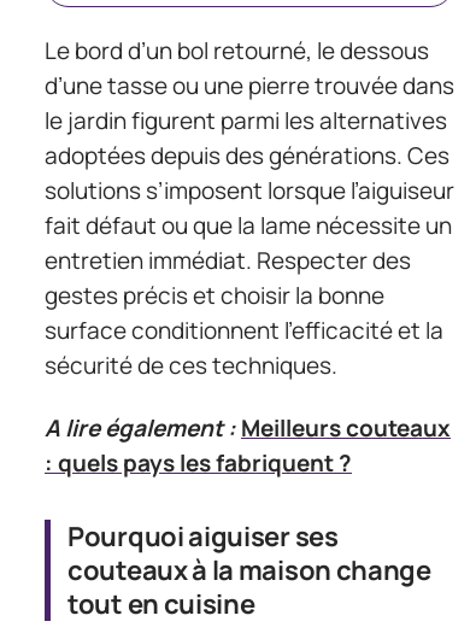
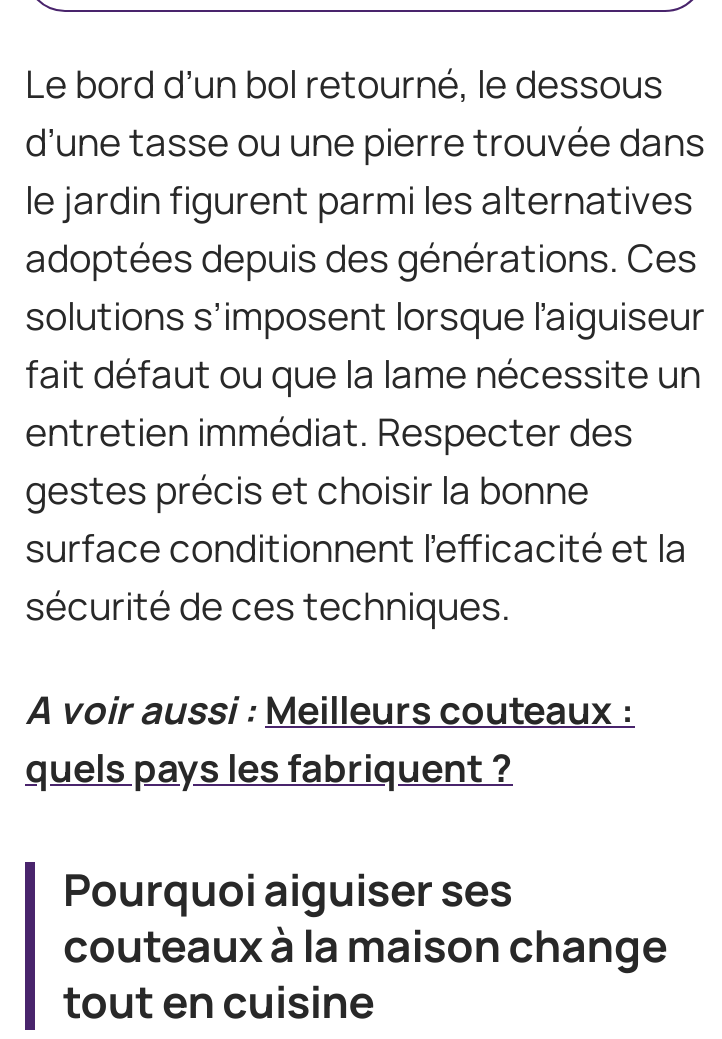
[45,412,451,478] A lire également : Meilleurs couteaux | : quels pays les fabriquent ? -> [25,683,635,793] A voir aussi : Meilleurs couteaux : | quels pays les fabriquent ?

